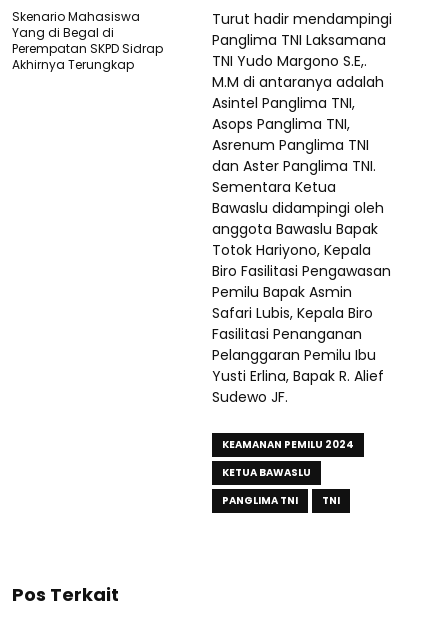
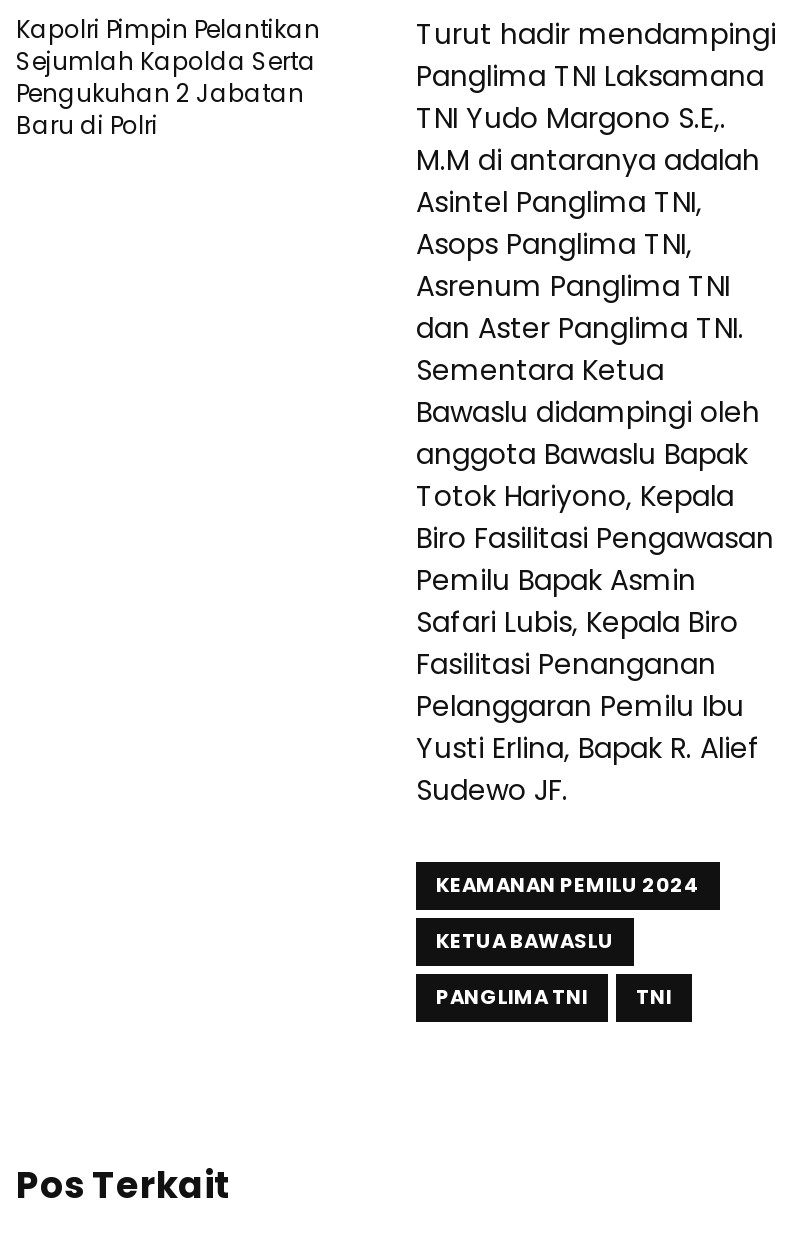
[12,8,163,73] Skenario Mahasiswa | Yang di Begal di | Perempatan SKPD Sidrap | Akhirnya Terungkap -> [16,12,320,142] Kapolri Pimpin Pelantikan | Sejumlah Kapolda Serta | Pengukuhan 2 Jabatan | Baru di Polri

